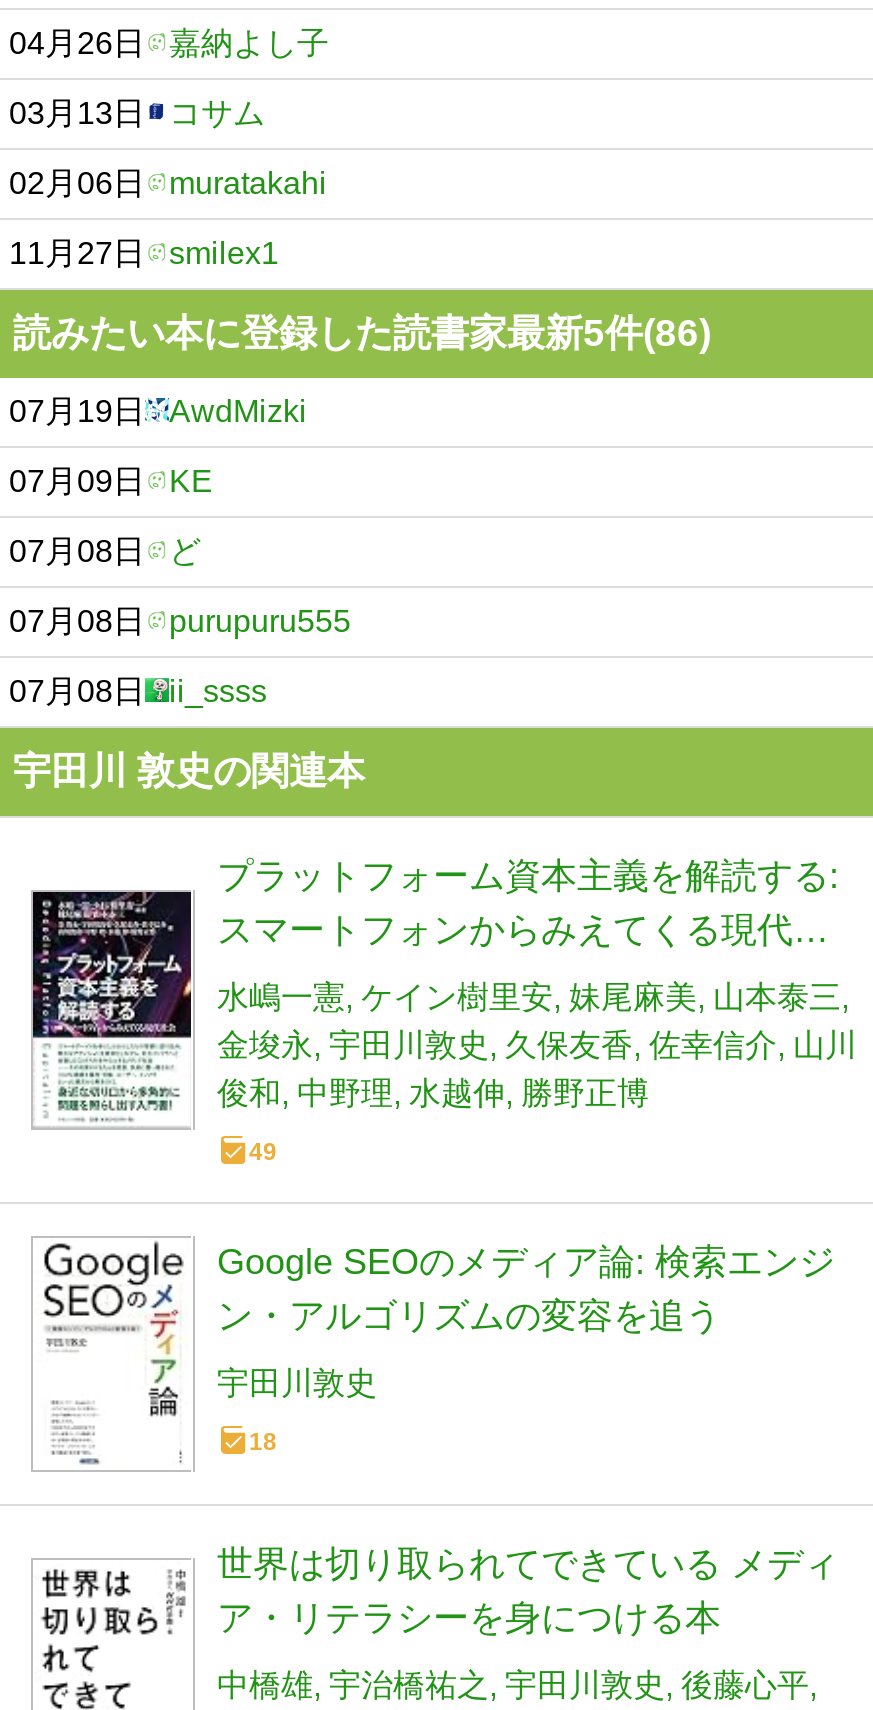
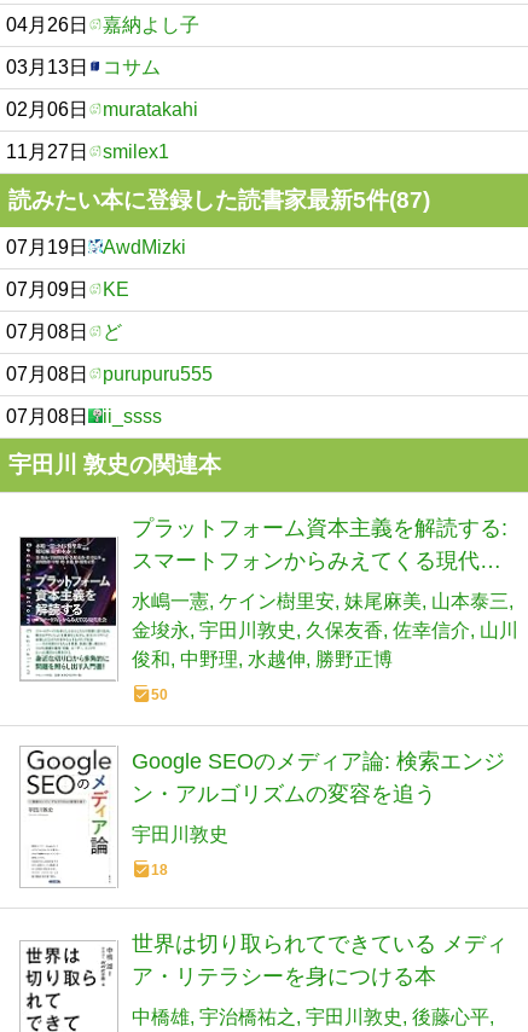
[13,312,711,354] 読みたい本に登録した読書家最新5件(86) -> [8,187,430,213] 読みたい本に登録した読書家最新5件(87)
[249,1138,277,1166] 49 -> [151,686,168,703] 50

